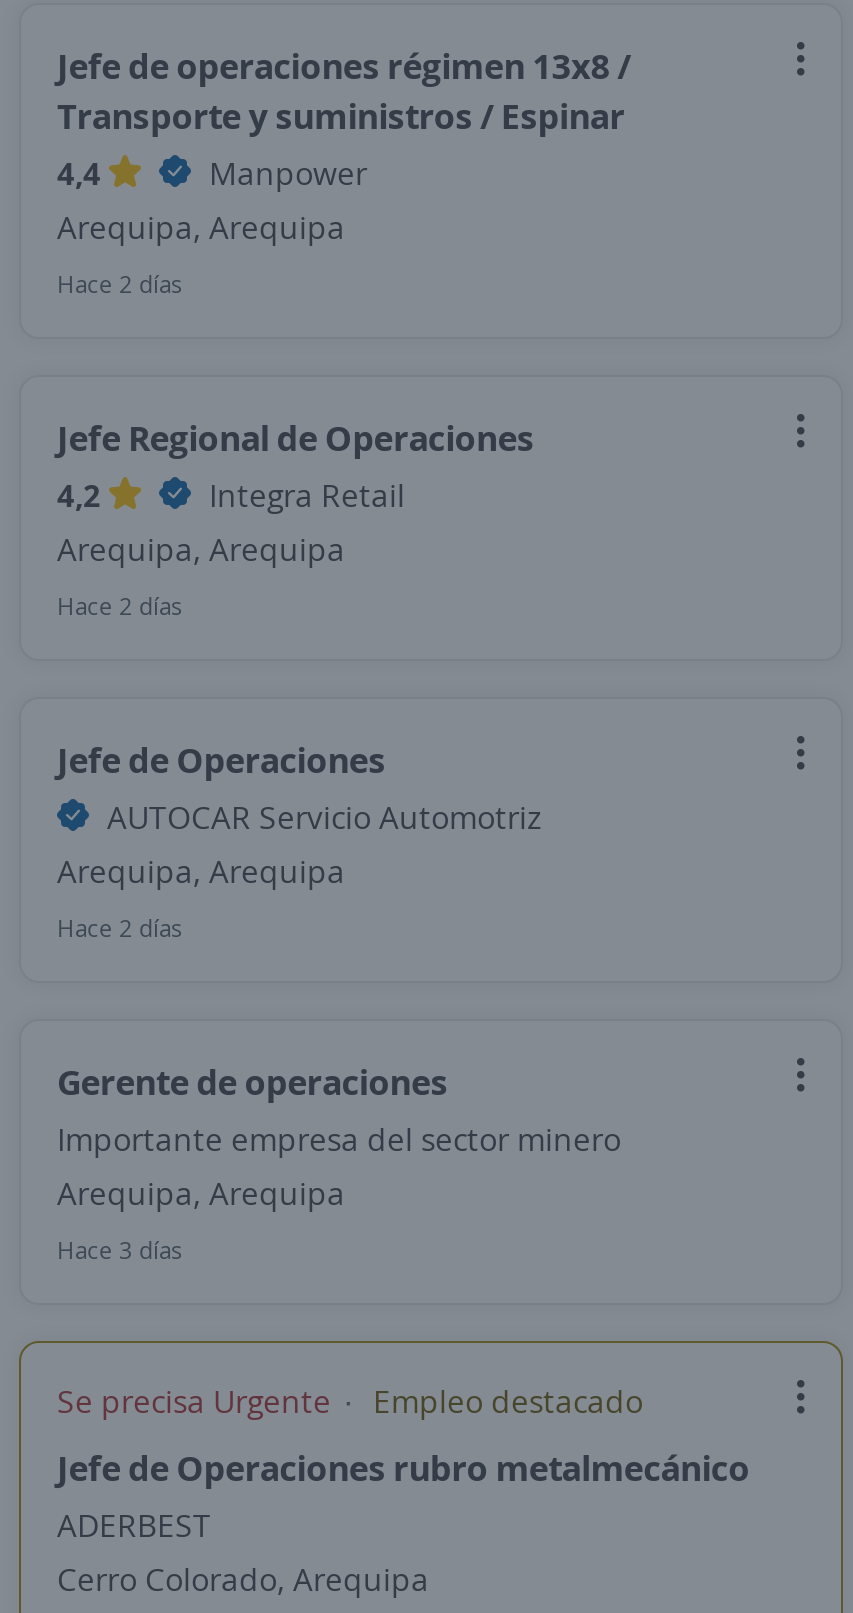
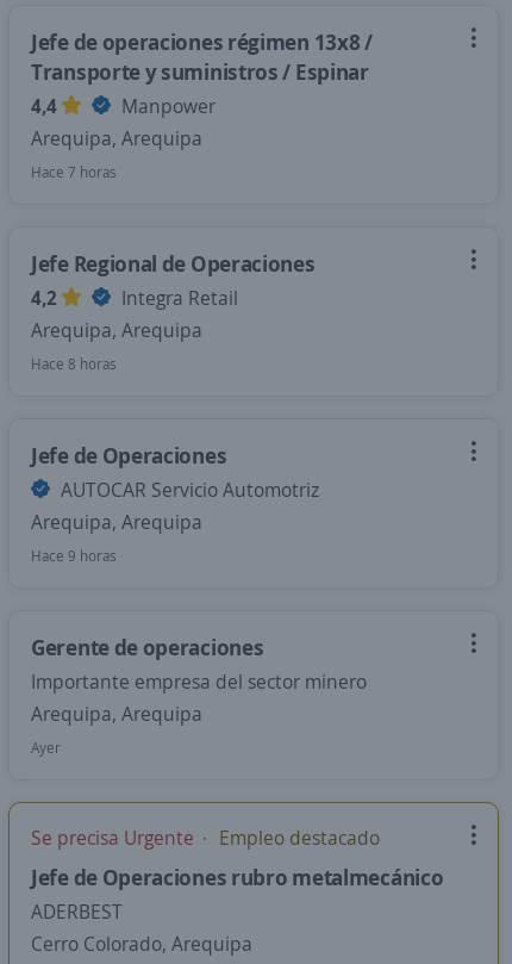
[57,267,183,301] Hace 2 días -> [31,162,117,182] Hace 7 horas
[57,589,183,623] Hace 2 días -> [31,354,117,374] Hace 8 horas
[57,911,183,945] Hace 2 días -> [31,546,117,566] Hace 9 horas
[57,1233,183,1267] Hace 3 días -> [31,738,61,758] Ayer

